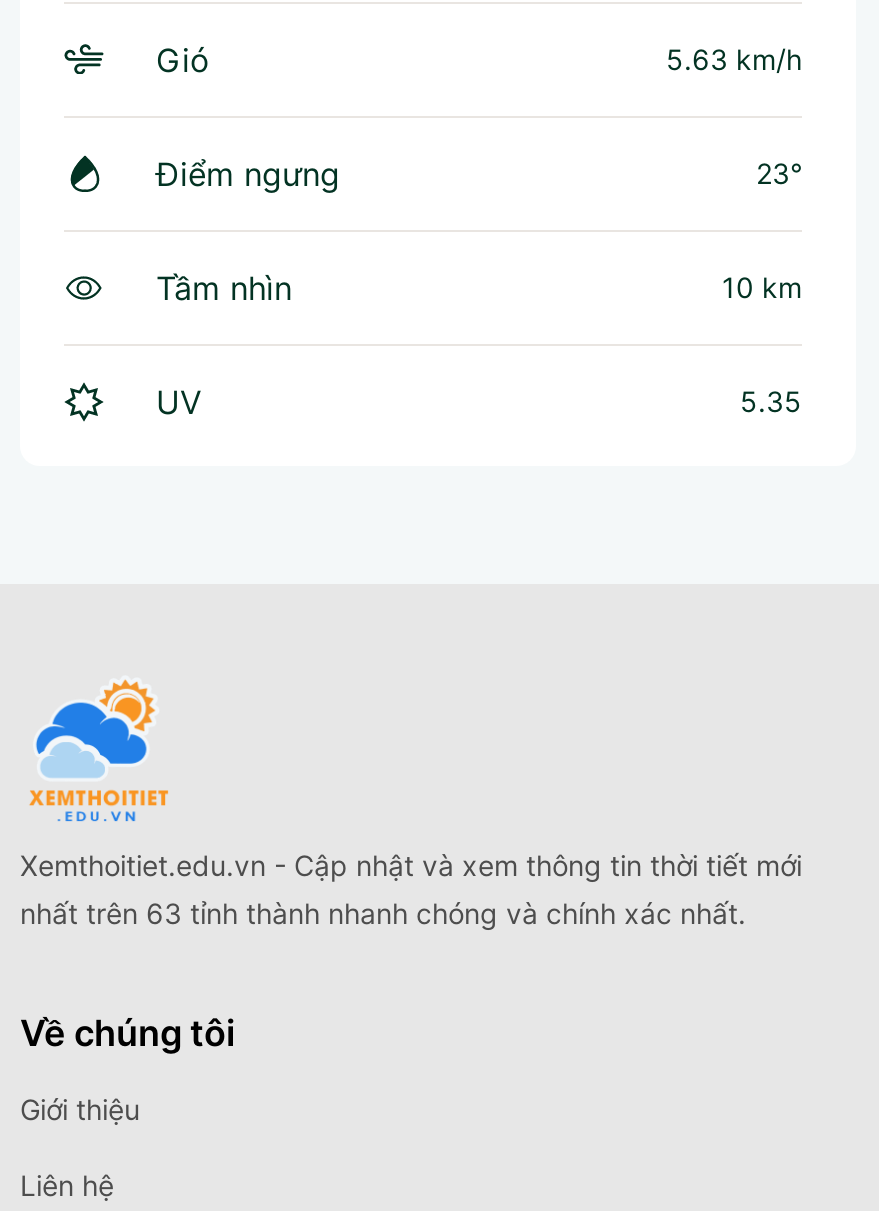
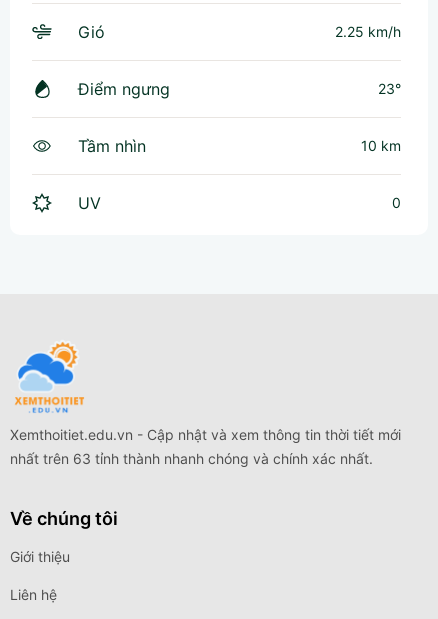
[666,41,802,75] 5.63 km/h -> [335,23,401,40] 2.25 km/h
[740,383,802,417] 5.35 -> [392,194,401,211] 0

